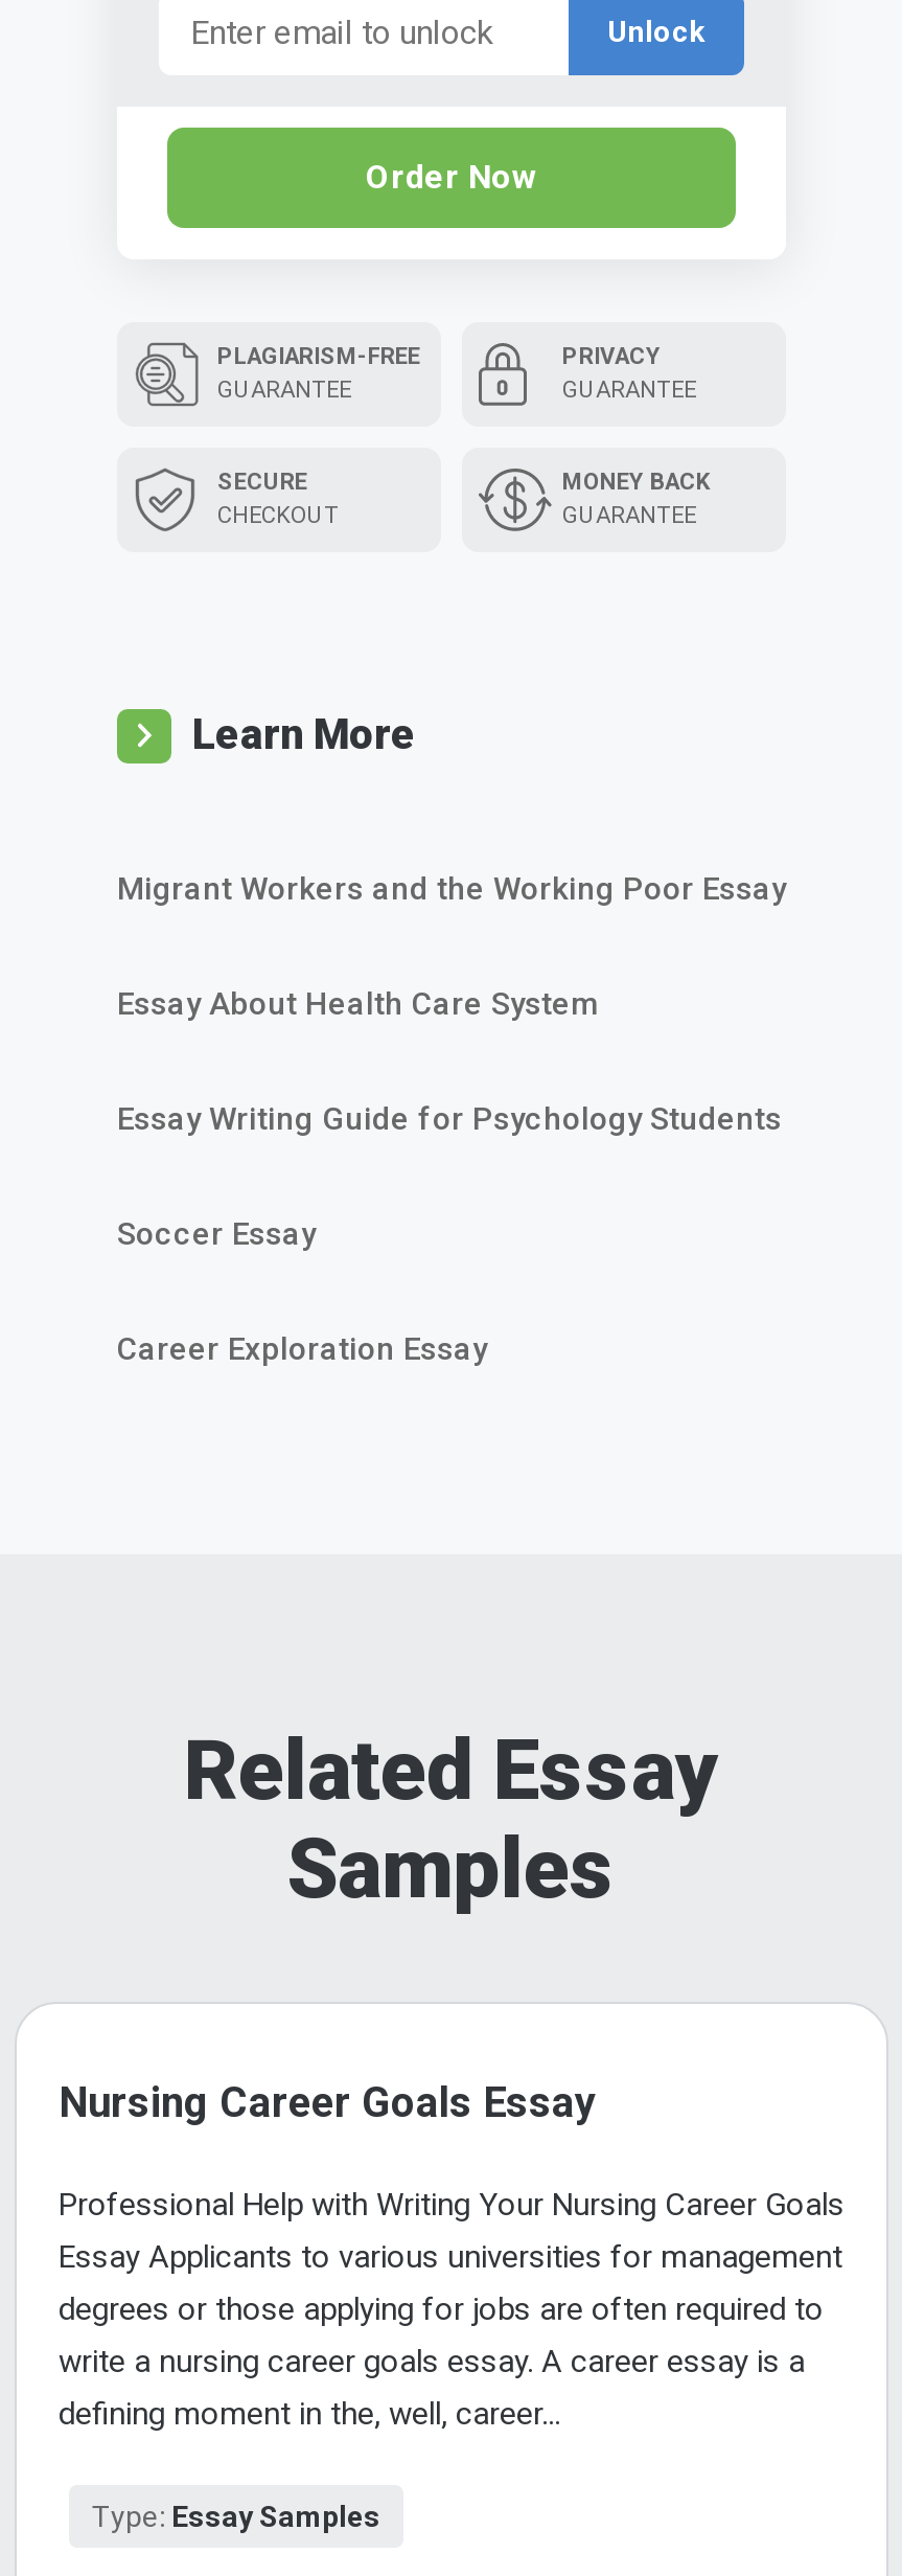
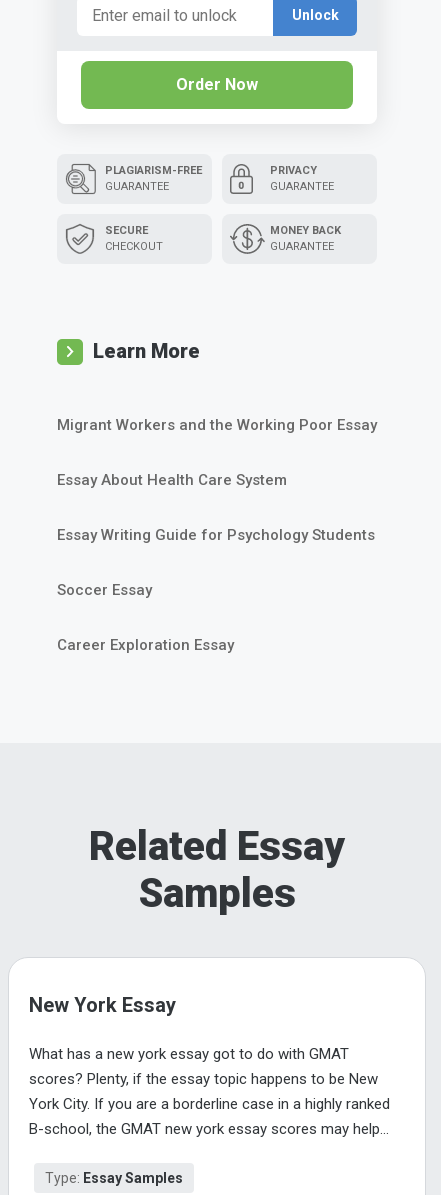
[59,2077,596,2127] Nursing Career Goals Essay -> [29,993,176,1017] New York Essay
[59,2186,845,2433] Professional Help with Writing Your Nursing Career Goals | Essay Applicants to various universities for management | degrees or those applying for jobs are often required to | write a nursing career goals essay. A career essay is a | defining moment in the, well, career... -> [29,1045,390,1138] What has a new york essay got to do with GMAT | scores? Plenty, if the essay topic happens to be New | York City. If you are a borderline case in a highly ranked | B-school, the GMAT new york essay scores may help...

